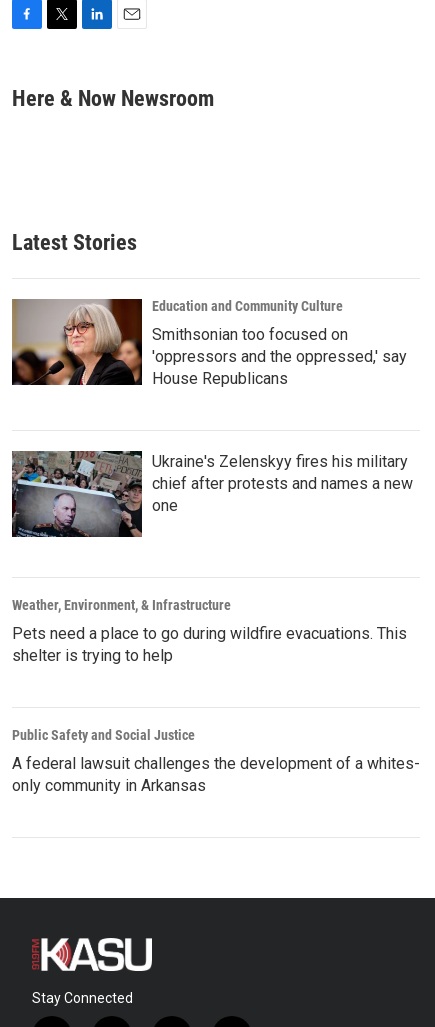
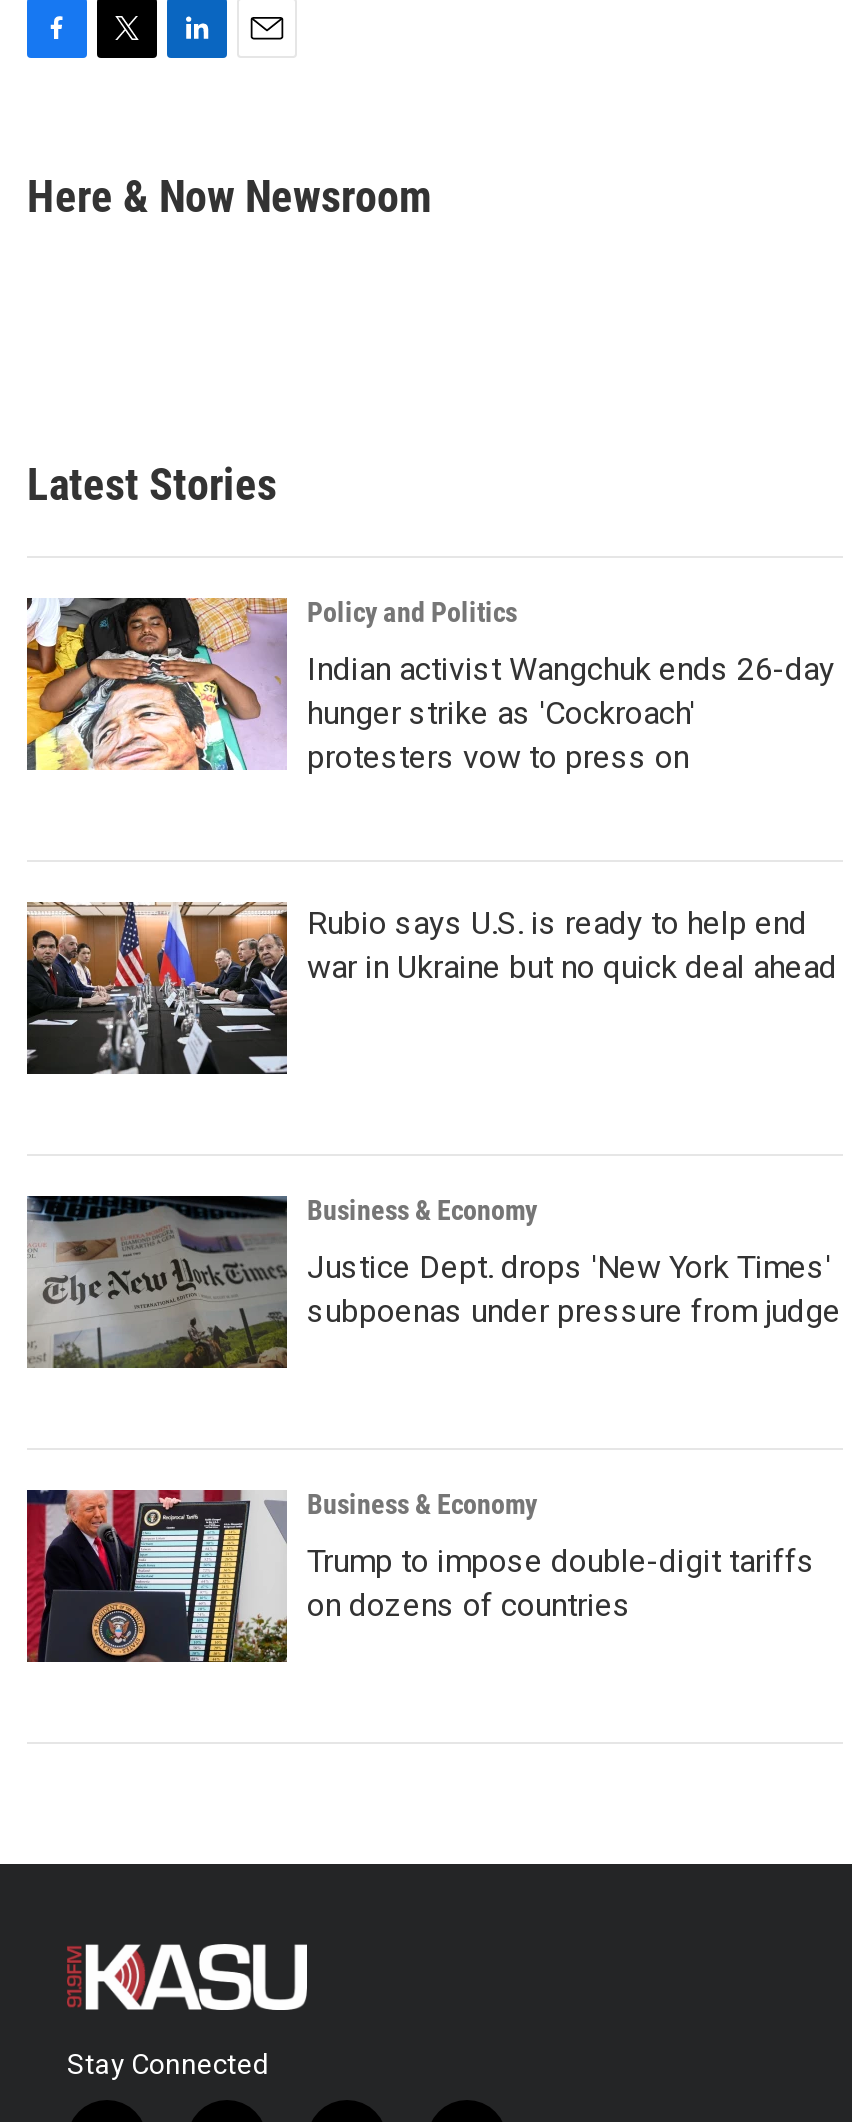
[11,298,343,386] [image] | Education and Community Culture -> [27,596,517,772] [image] | Policy and Politics
[152,325,407,388] Smithsonian too focused on | 'oppressors and the oppressed,' say | House Republicans -> [307,651,835,777] Indian activist Wangchuk ends 26-day | hunger strike as 'Cockroach' | protesters vow to press on
[12,450,413,538] [image] | Ukraine's Zelenskyy fires his military | chief after protests and names a new | one -> [27,902,837,1076] [image] | Rubio says U.S. is ready to help end | war in Ukraine but no quick deal ahead
[12,597,231,613] Weather, Environment, & Infrastructure -> [307,1195,537,1227] Business & Economy
[12,624,407,665] Pets need a place to go during wildfire evacuations. This | shelter is trying to help -> [307,1249,841,1331] Justice Dept. drops 'New York Times' | subpoenas under pressure from judge
[12,727,195,743] Public Safety and Social Justice -> [307,1489,537,1521] Business & Economy
[12,754,420,795] A federal lawsuit challenges the development of a whites- | only community in Arkansas -> [307,1543,815,1625] Trump to impose double-digit tariffs | on dozens of countries

